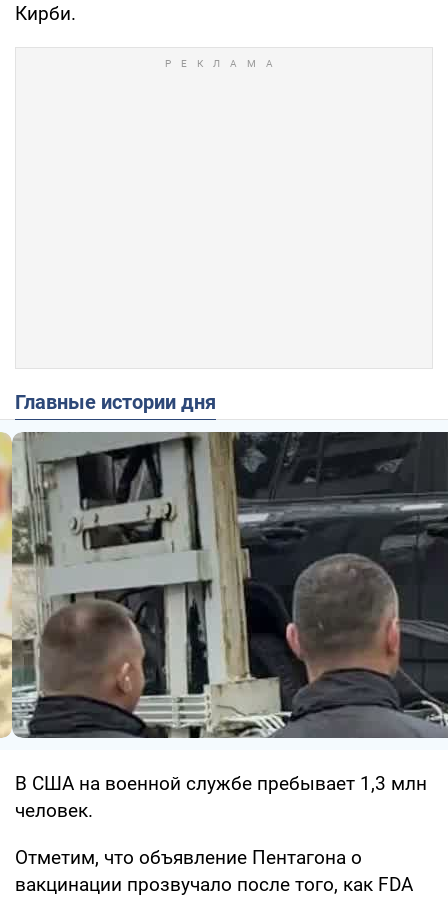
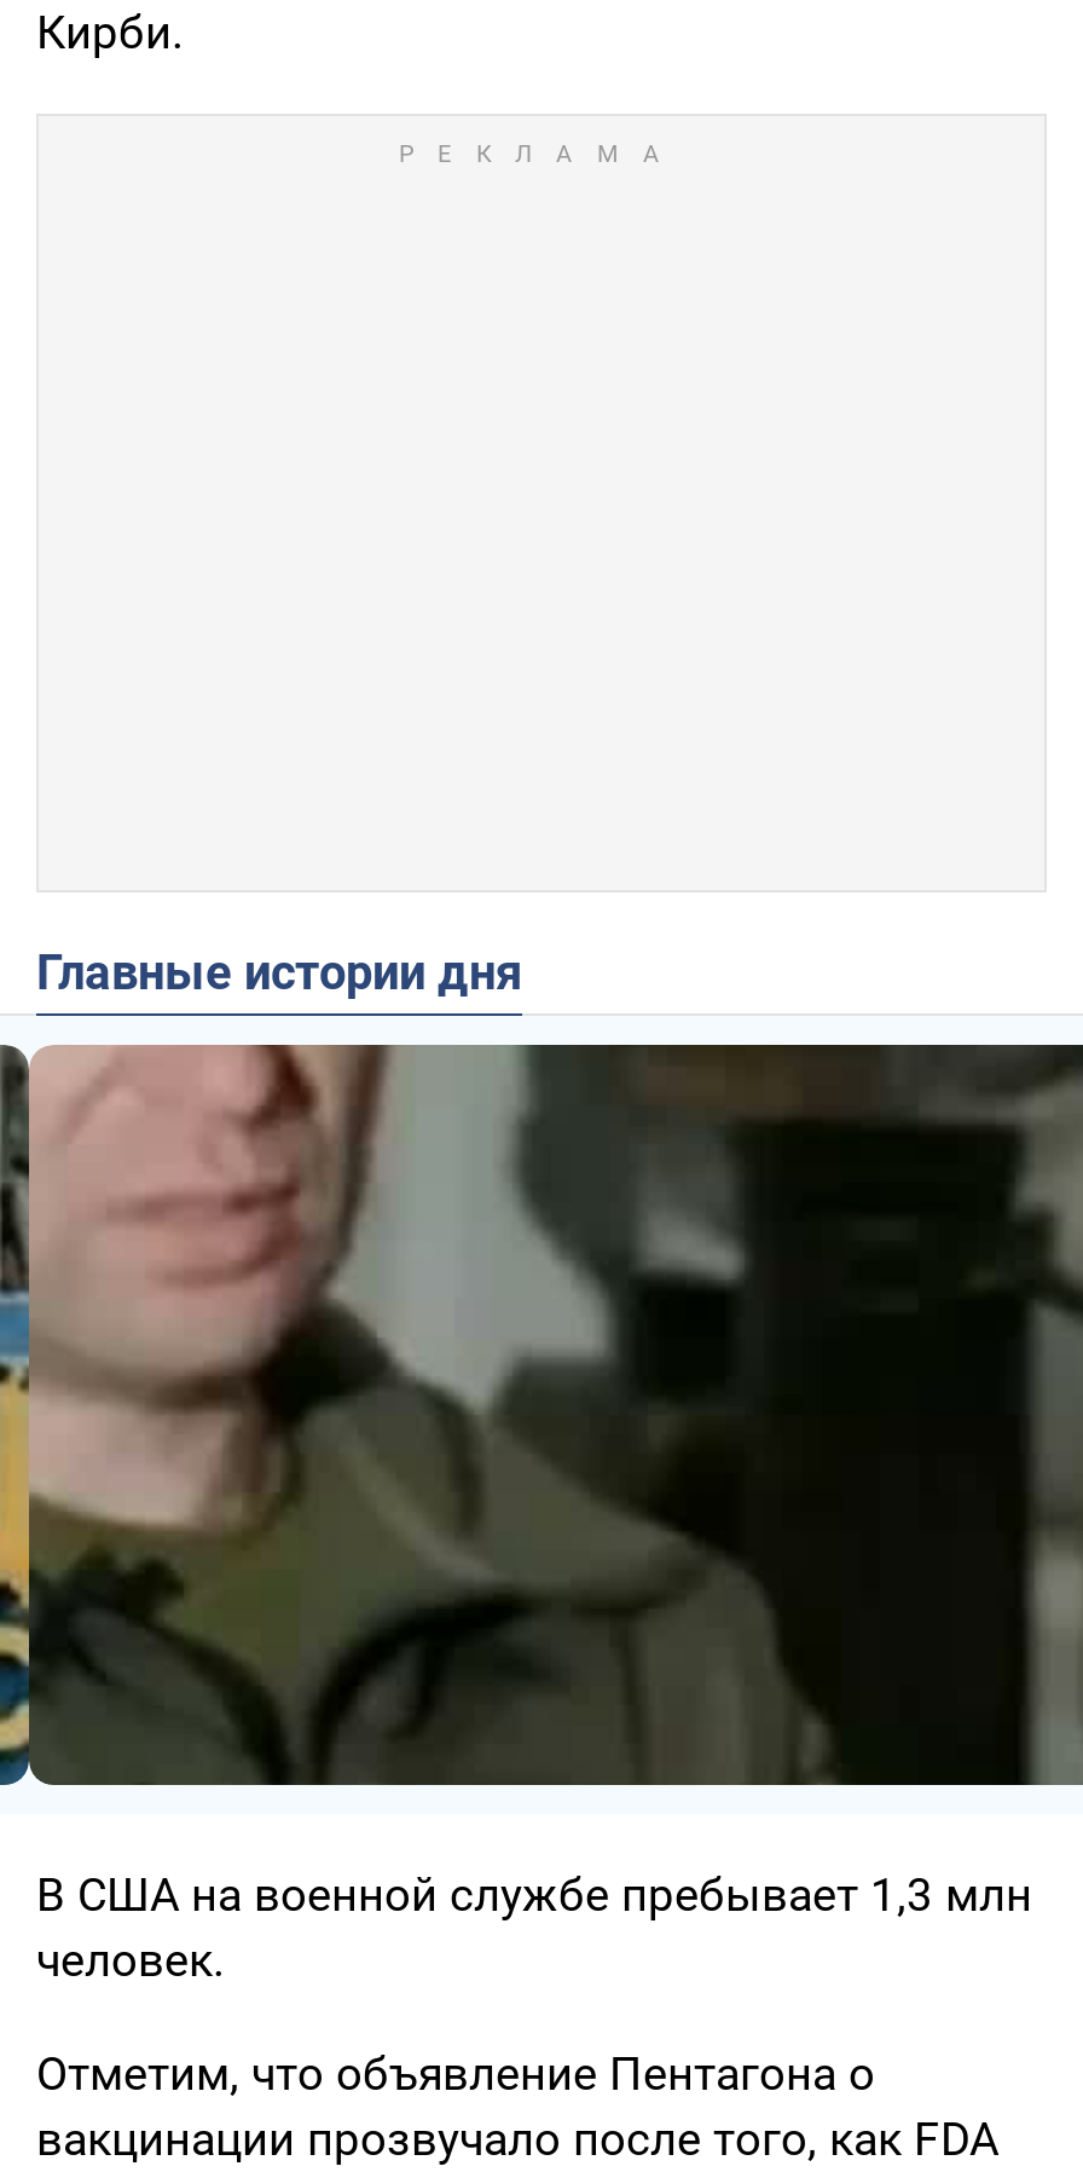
[3,432,445,739] [image] -> [7,1045,1076,1787] [image]

